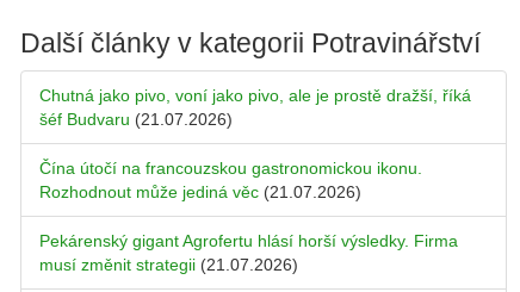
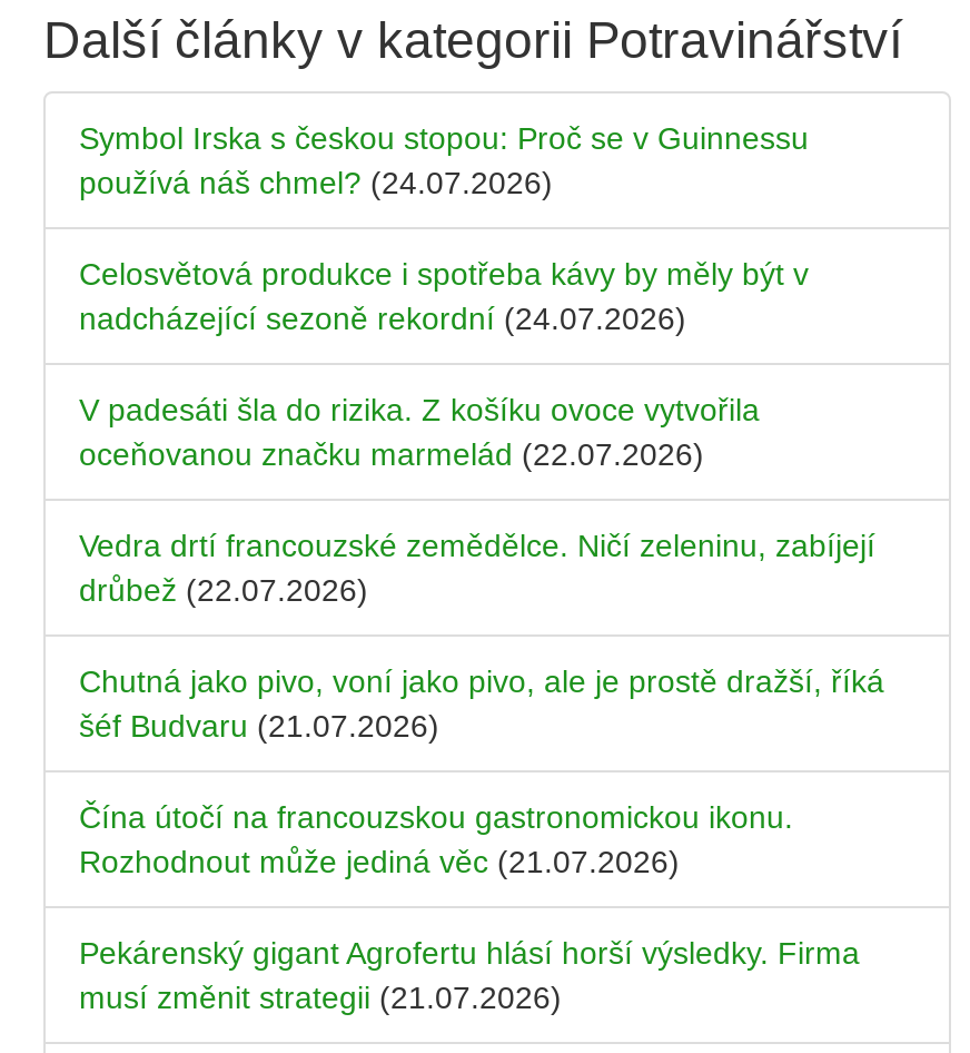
none -> [79,121,875,608] Symbol Irska s českou stopou: Proč se v Guinnessu | používá náš chmel? (24.07.2026) | Celosvětová produkce i spotřeba kávy by měly být v | nadcházející sezoně rekordní (24.07.2026) | V padesáti šla do rizika. Z košíku ovoce vytvořila | oceňovanou značku marmelád (22.07.2026) | Vedra drtí francouzské zemědělce. Ničí zeleninu, zabíjejí | drůbež (22.07.2026)

